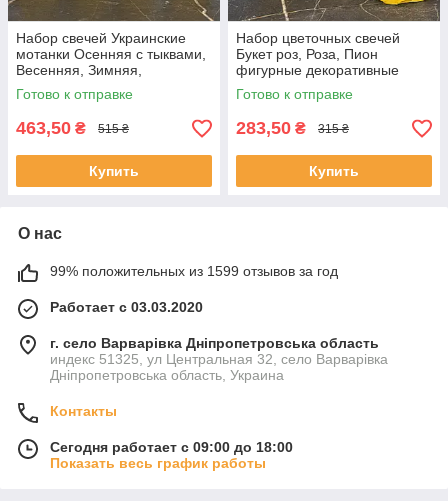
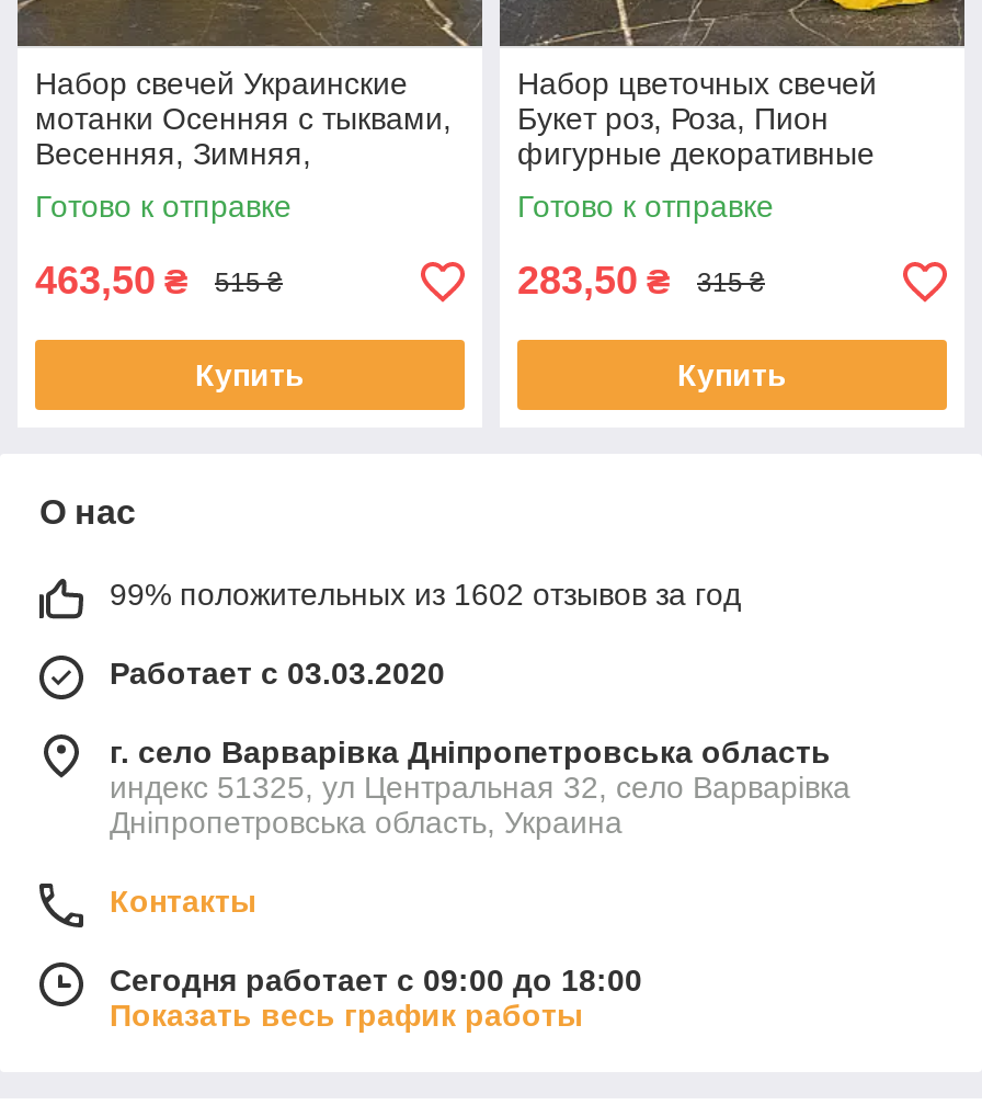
[50,263,338,279] 99% положительных из 1599 отзывов за год -> [110,577,741,613] 99% положительных из 1602 отзывов за год

